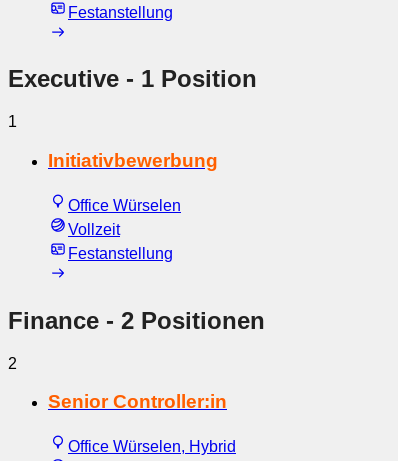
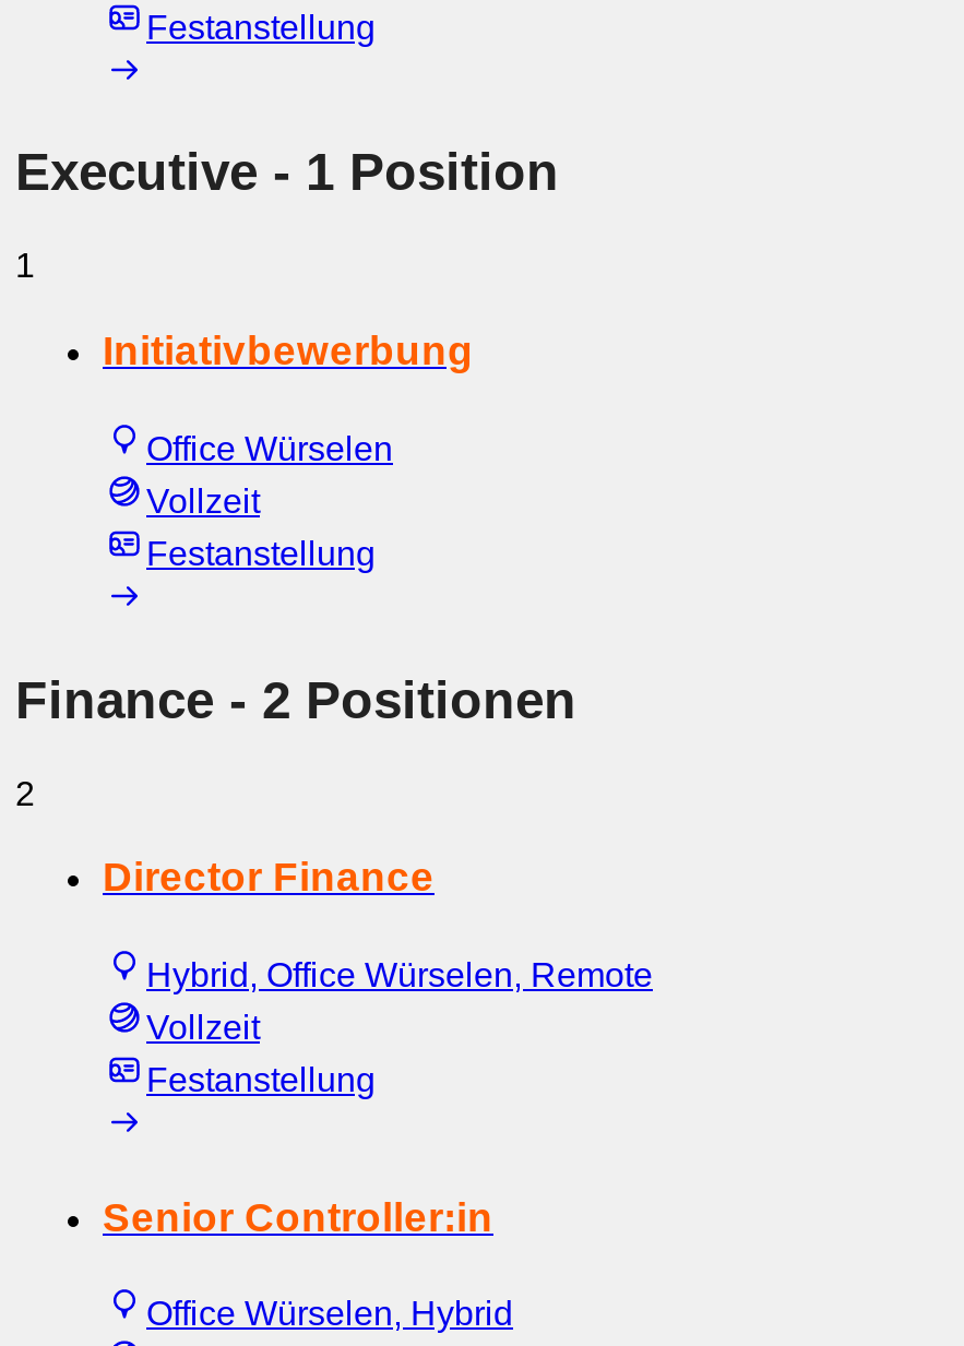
none -> [103,854,653,1098] Director Finance | Hybrid, Office Würselen, Remote | Vollzeit | Festanstellung

